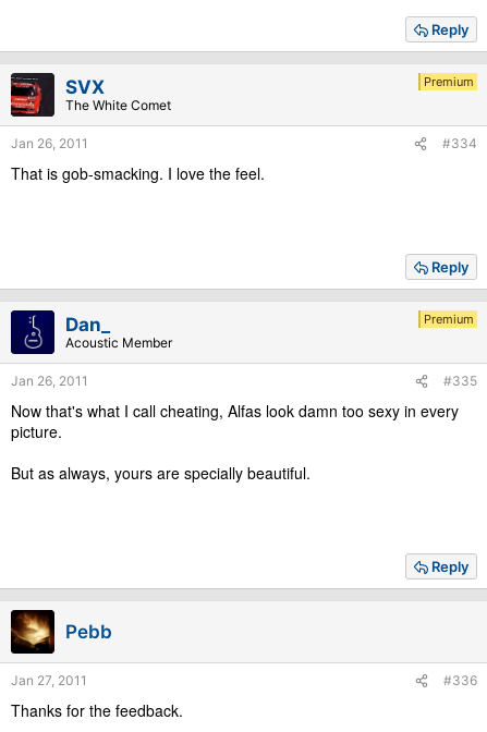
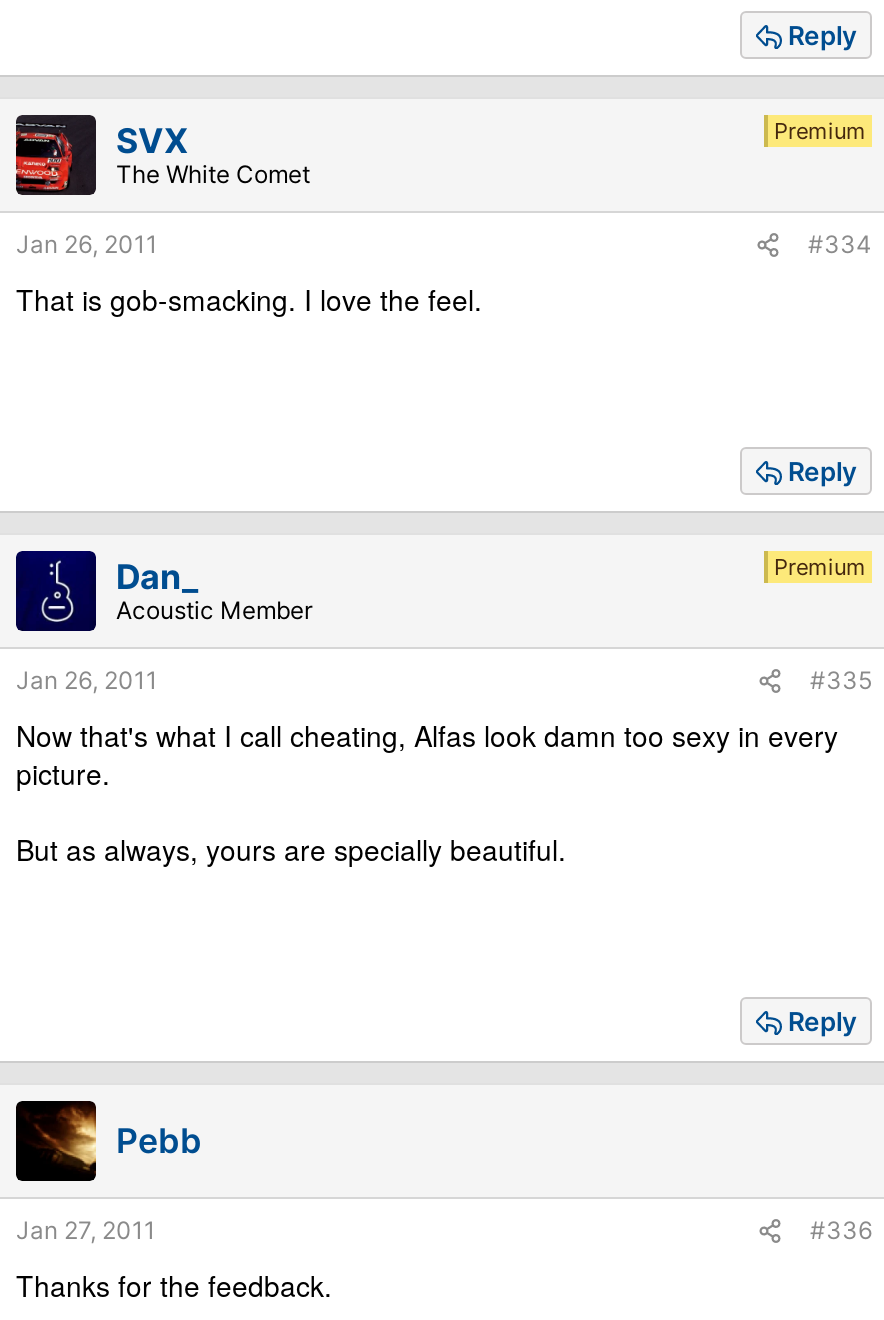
[10,612,56,648] [image] -> [16,1105,98,1169] [image]

